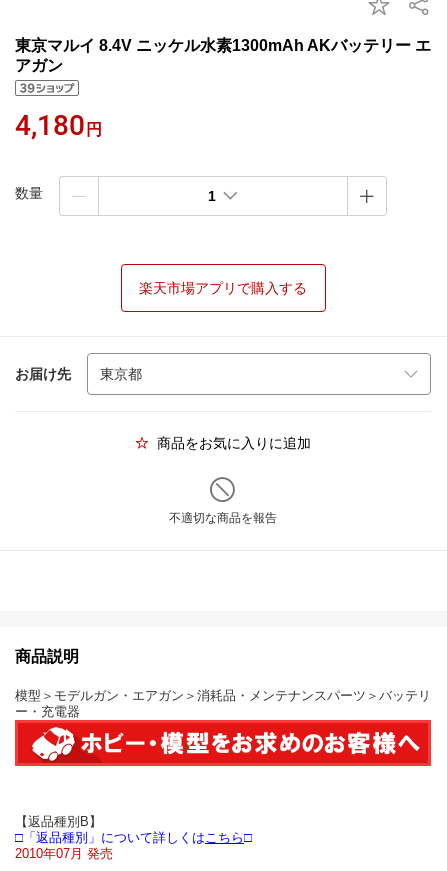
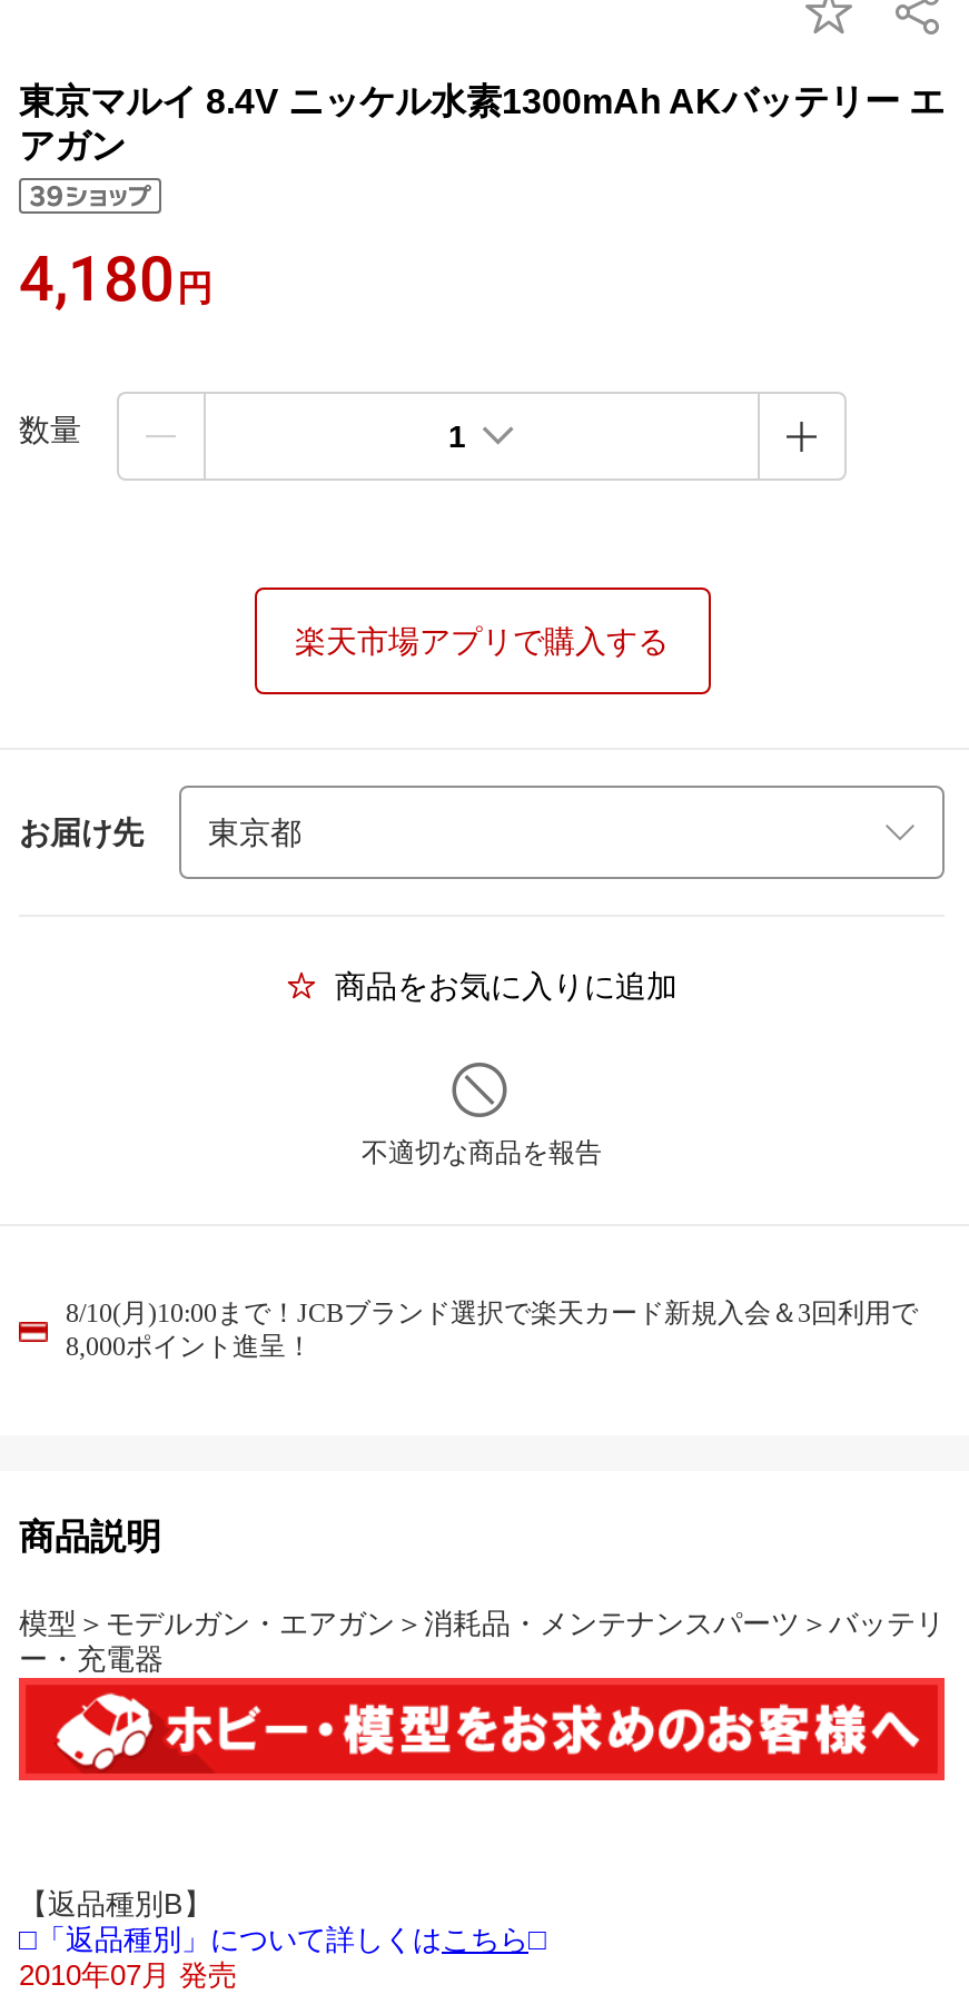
none -> [66,1297,918,1362] 8/10(月)10:00まで！JCBブランド選択で楽天カード新規入会＆3回利用で | 8,000ポイント進呈！

